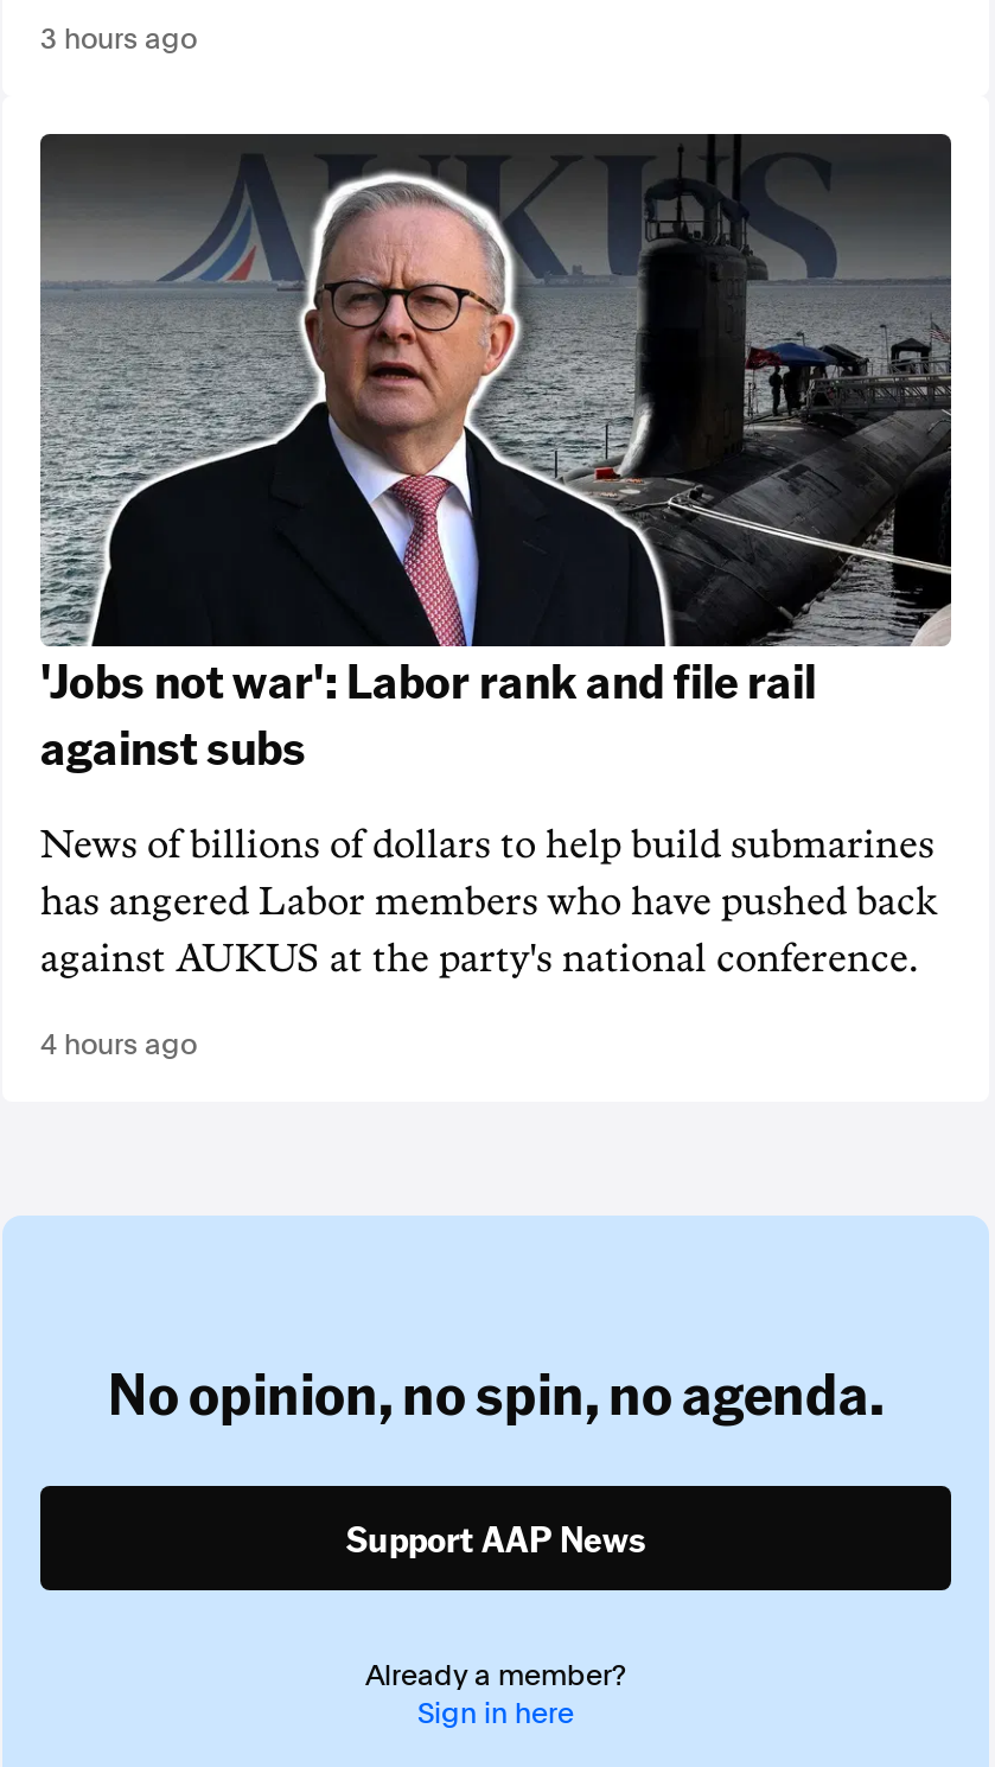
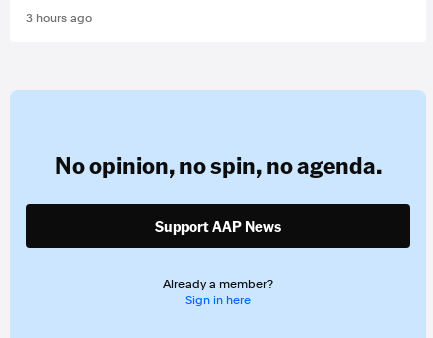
[38,132,953,1061] [image] | 'Jobs not war': Labor rank and file rail | against subs | News of billions of dollars to help build submarines | has angered Labor members who have pushed back | against AUKUS at the party's national conference. | 4 hours ago -> none

